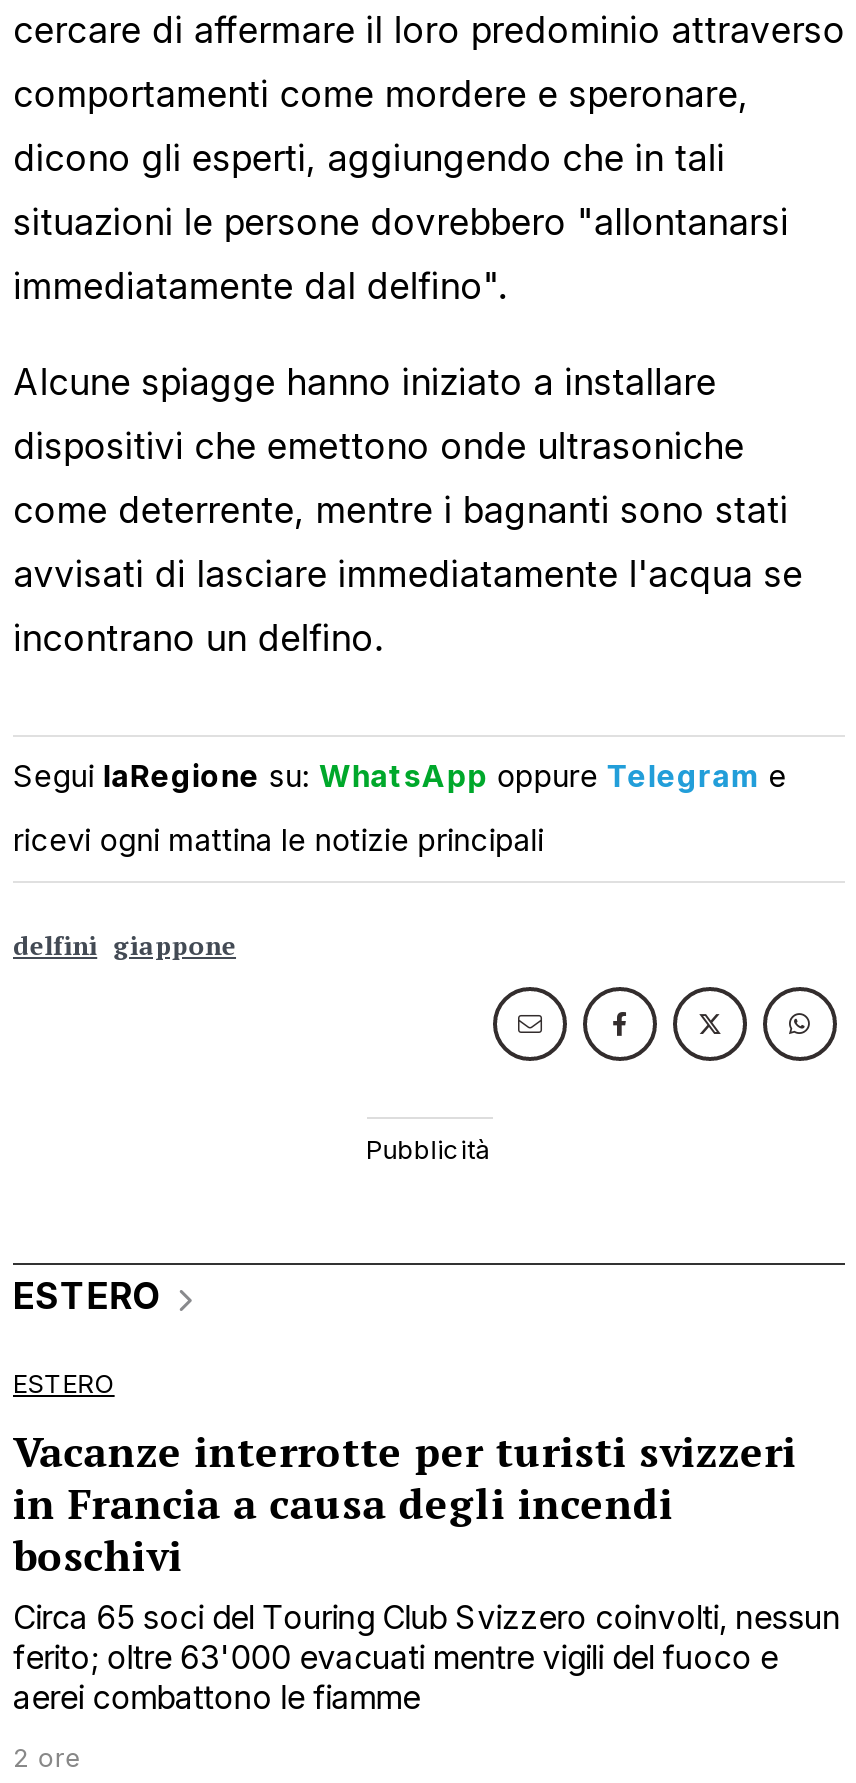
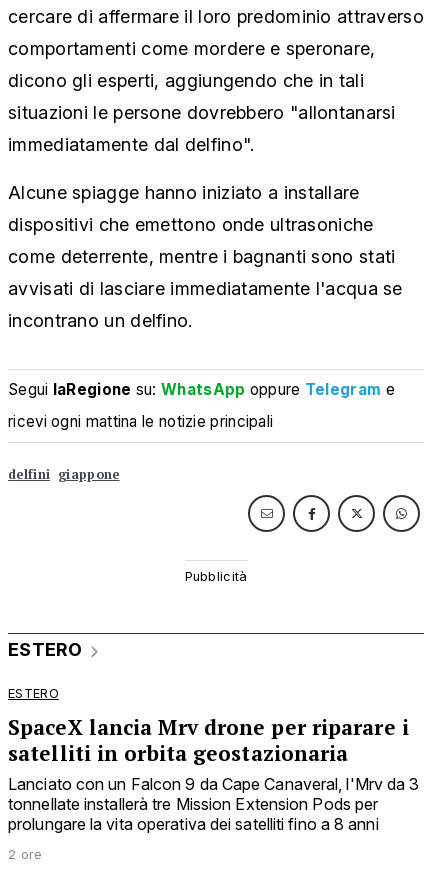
[13,1424,840,1718] Vacanze interrotte per turisti svizzeri | in Francia a causa degli incendi | boschivi | Circa 65 soci del Touring Club Svizzero coinvolti, nessun | ferito; oltre 63'000 evacuati mentre vigili del fuoco e | aerei combattono le fiamme -> [8,713,419,834] SpaceX lancia Mrv drone per riparare i | satelliti in orbita geostazionaria | Lanciato con un Falcon 9 da Cape Canaveral, l'Mrv da 3 | tonnellate installerà tre Mission Extension Pods per | prolungare la vita operativa dei satelliti fino a 8 anni

